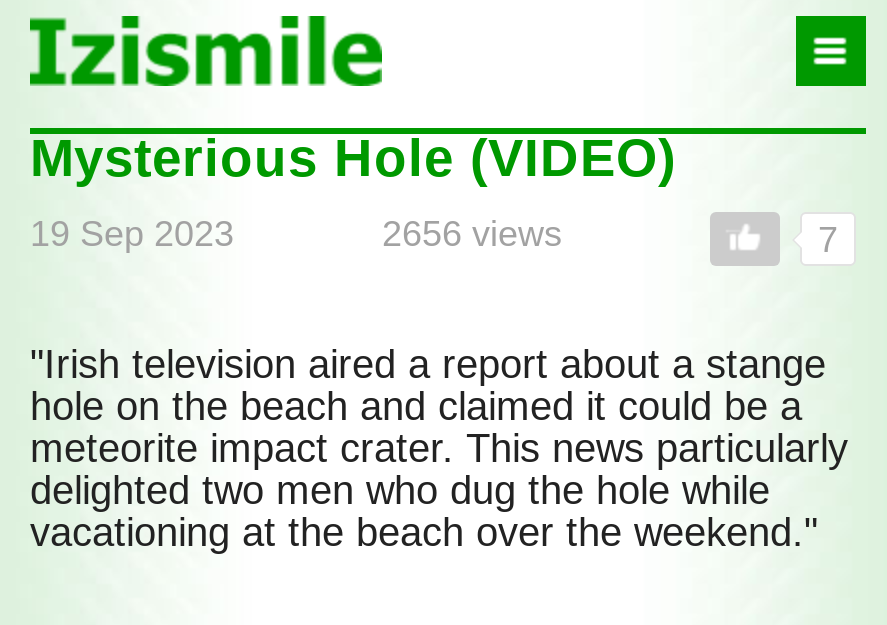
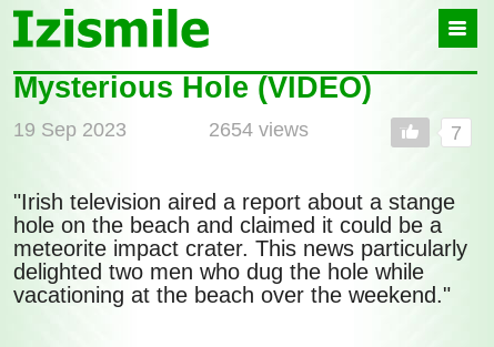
[382,214,562,254] 2656 views -> [209,119,309,141] 2654 views

